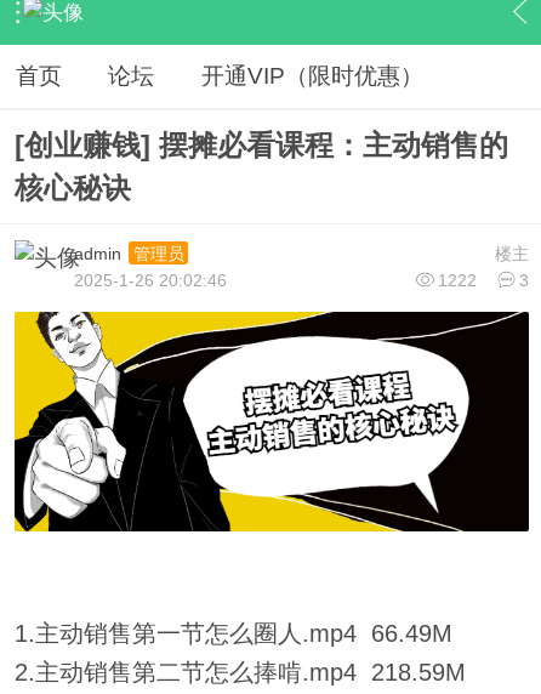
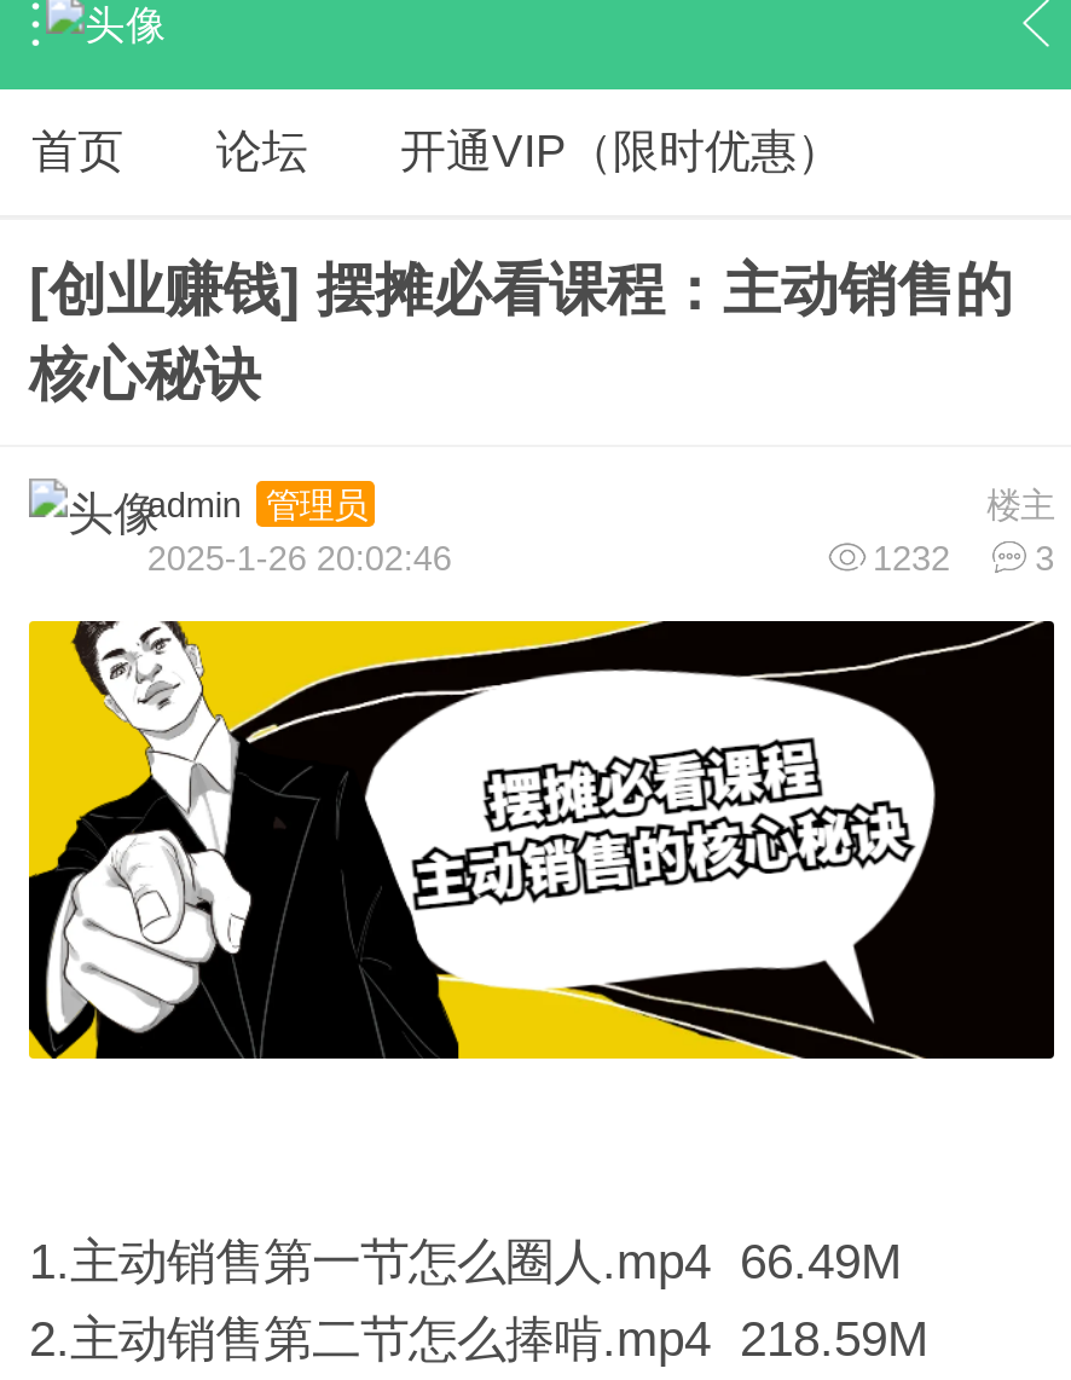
[438,270,529,289] 1222 3 -> [873,538,1054,576] 1232 3

